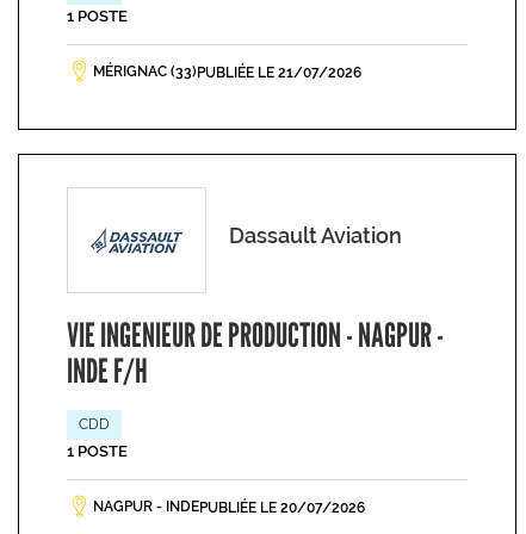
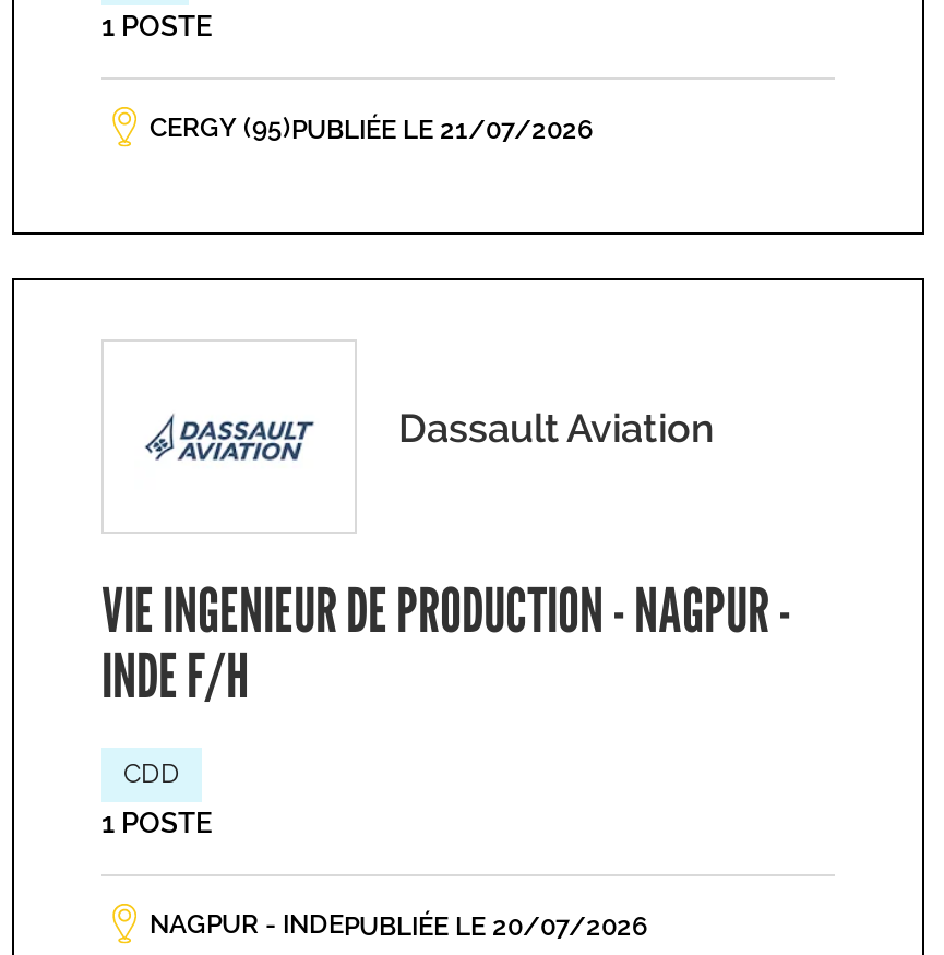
[93,64,361,82] MÉRIGNAC (33)PUBLIÉE LE 21/07/2026 -> [150,114,593,146] CERGY (95)PUBLIÉE LE 21/07/2026

